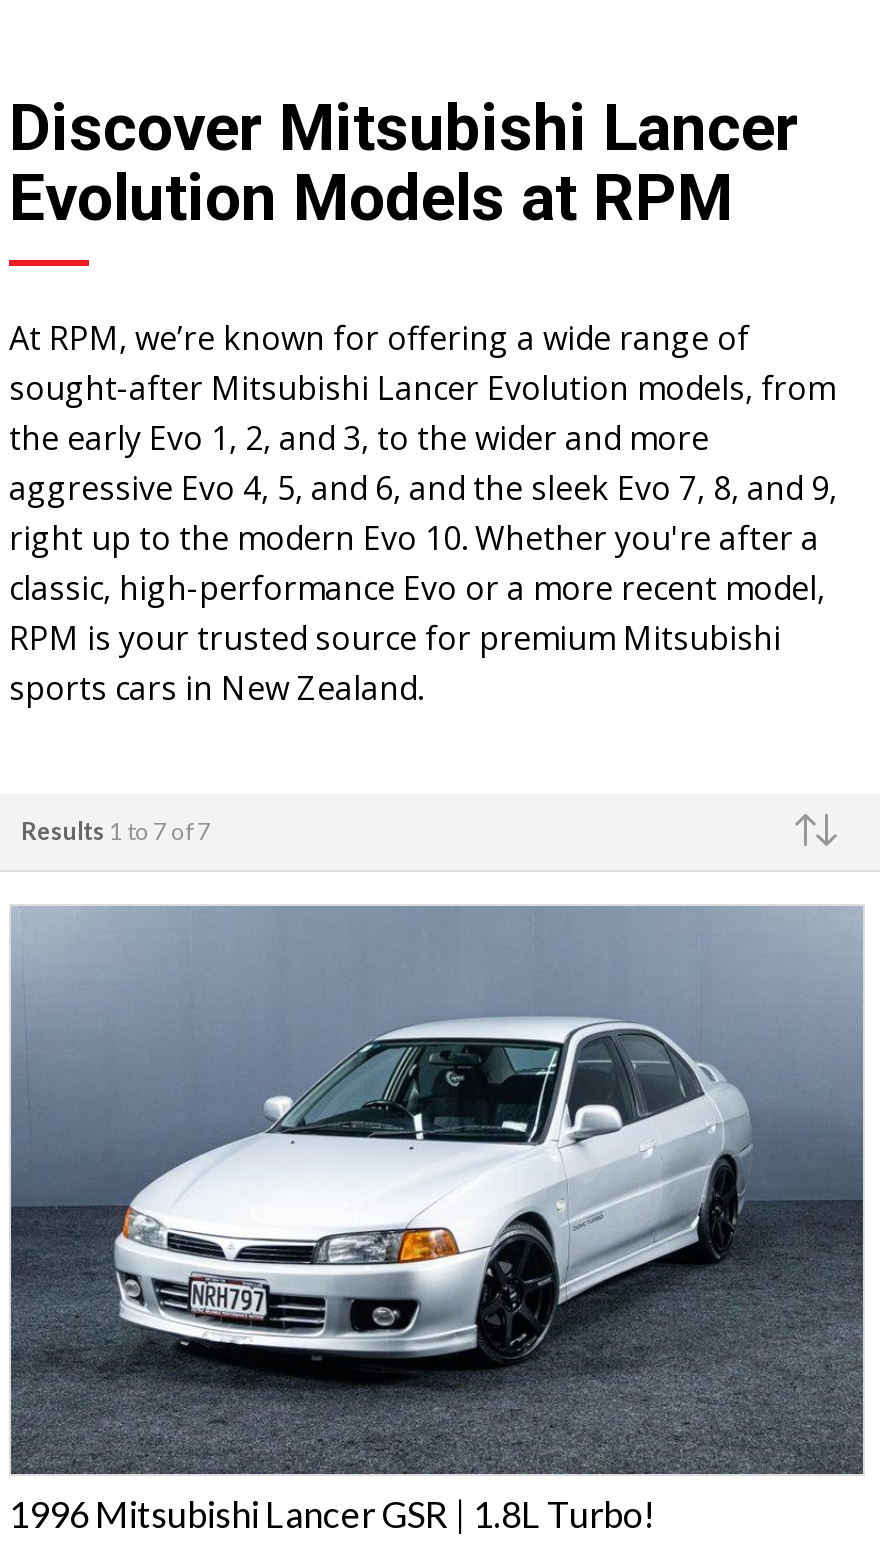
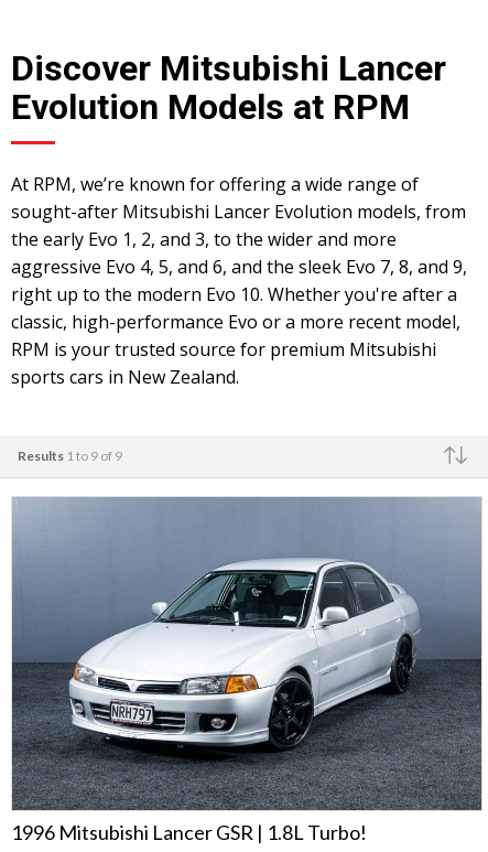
[21,816,211,846] Results 1 to 7 of 7 -> [18,447,122,464] Results 1 to 9 of 9

